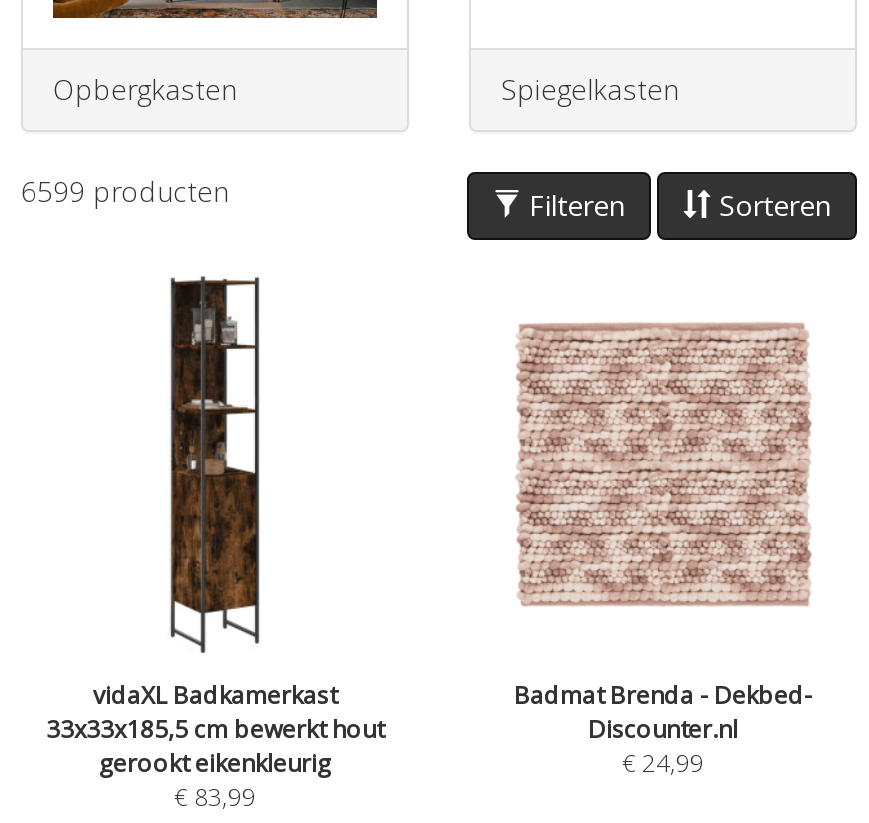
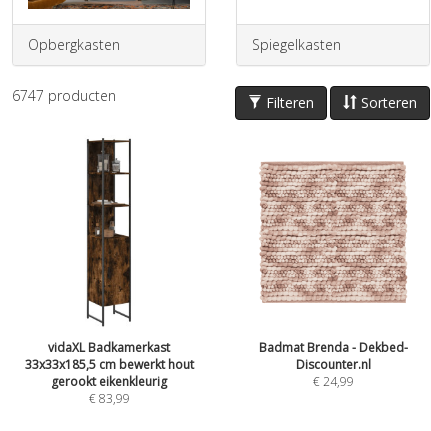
[21,172,229,210] 6599 producten -> [12,86,116,105] 6747 producten

